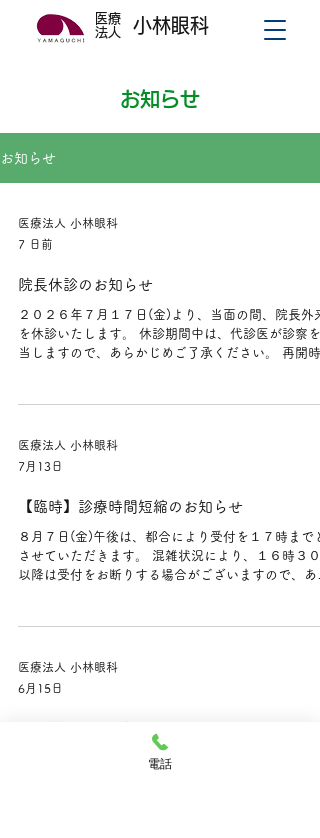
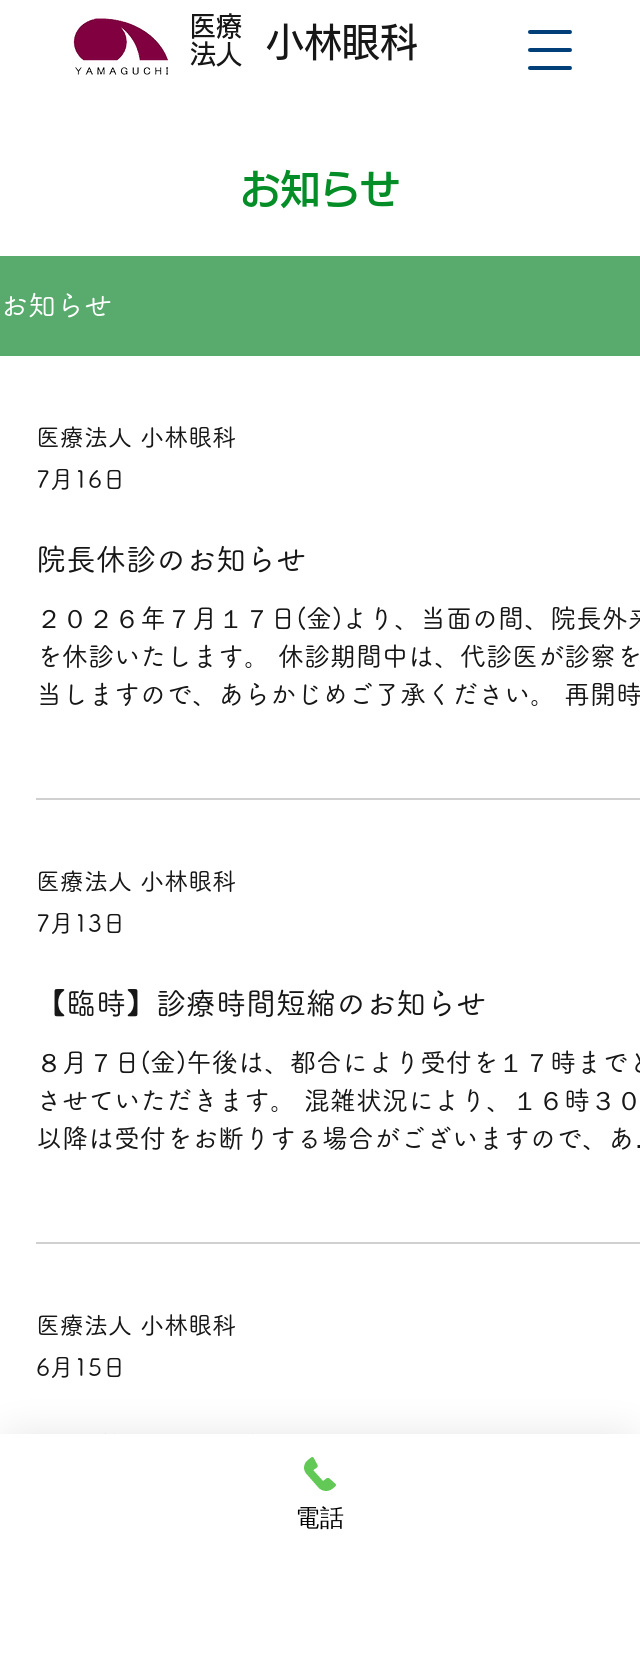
[18,238,53,250] 7 日前 -> [36,466,126,490] 7月16日

